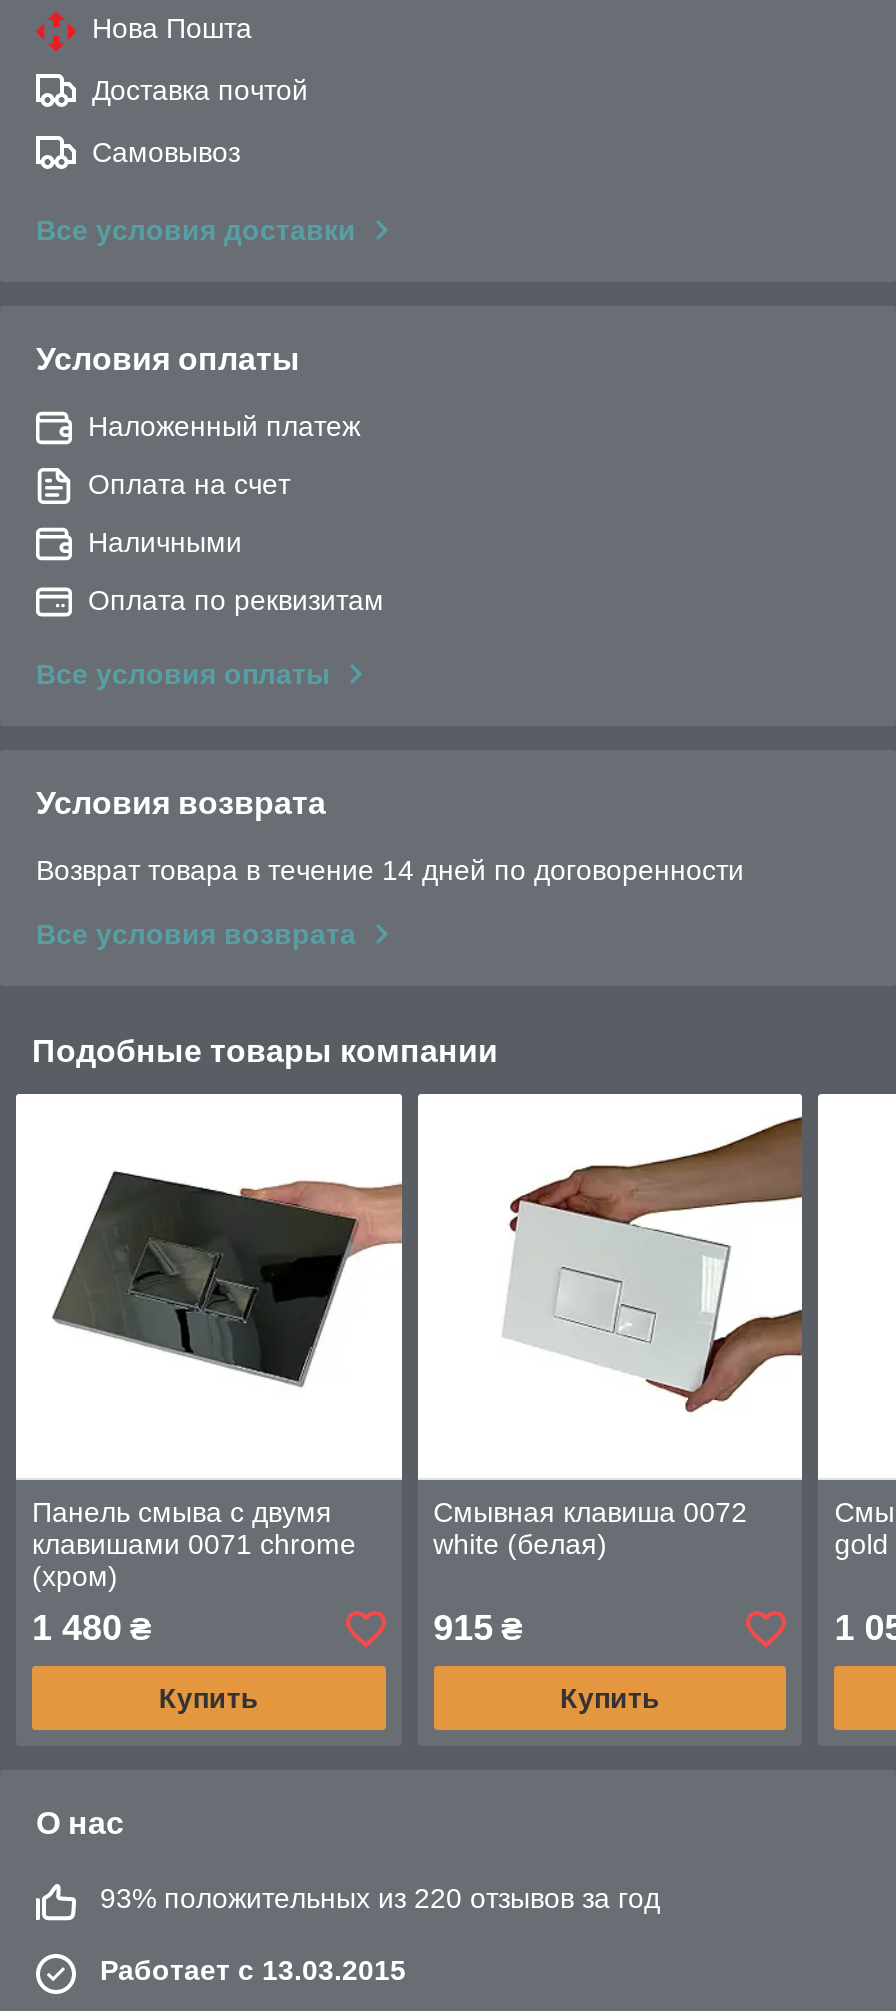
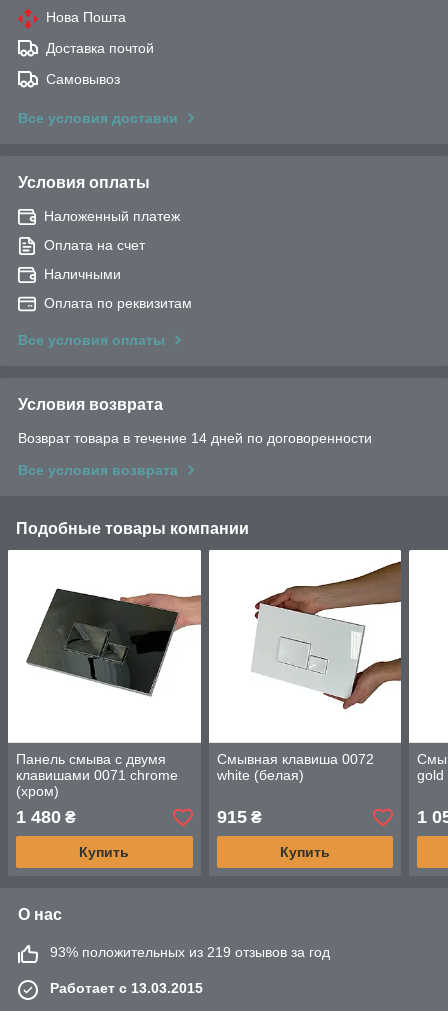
[100,1883,660,1915] 93% положительных из 220 отзывов за год -> [50,944,330,960] 93% положительных из 219 отзывов за год

